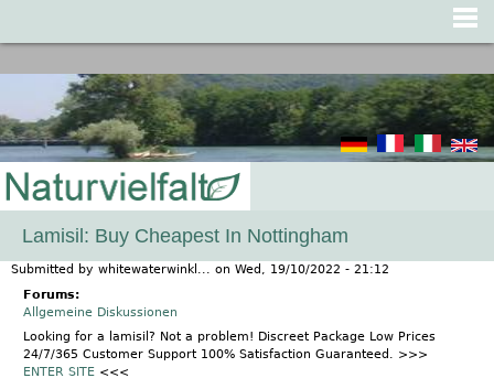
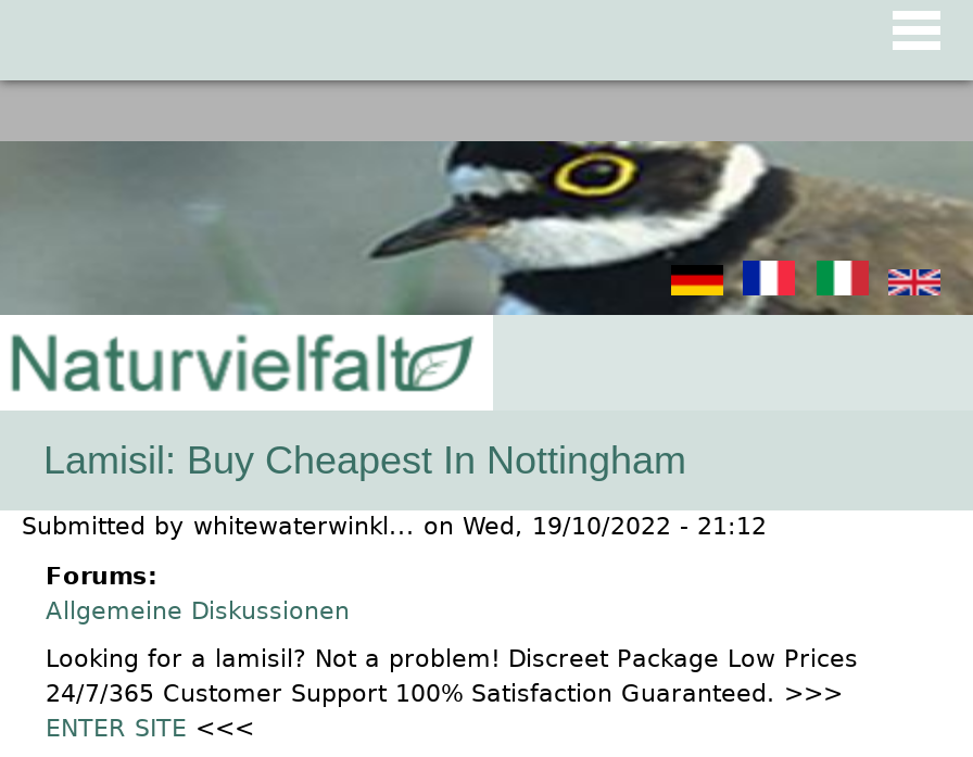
[3,74,491,162] [image] -> [7,141,966,317] [image]

